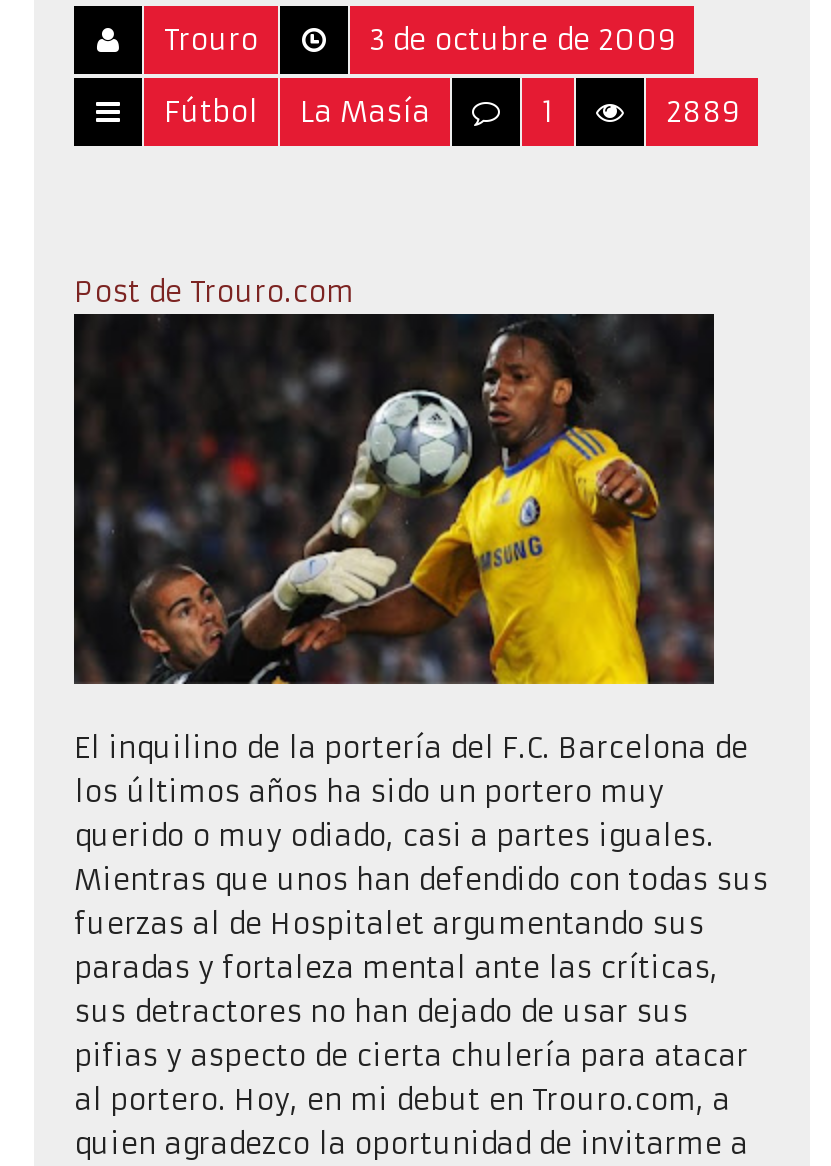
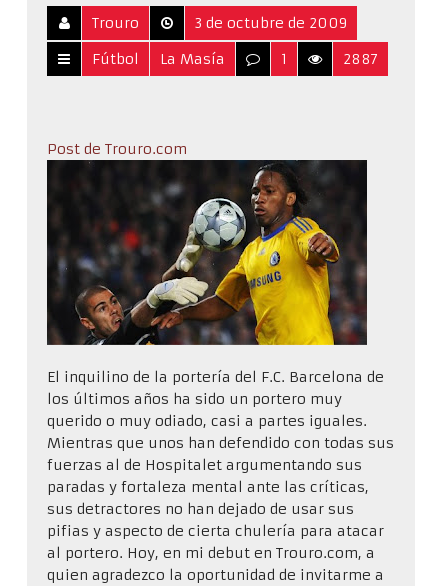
[666,94,738,130] 2889 -> [343,50,378,68] 2887

